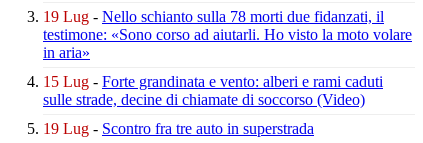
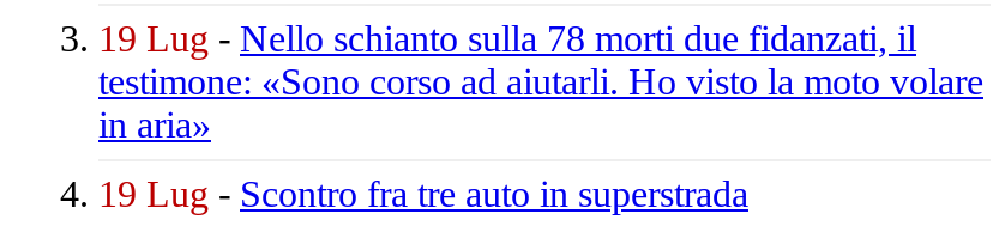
[43,73,383,108] 15 Lug - Forte grandinata e vento: alberi e rami caduti | sulle strade, decine di chiamate di soccorso (Video) -> none

